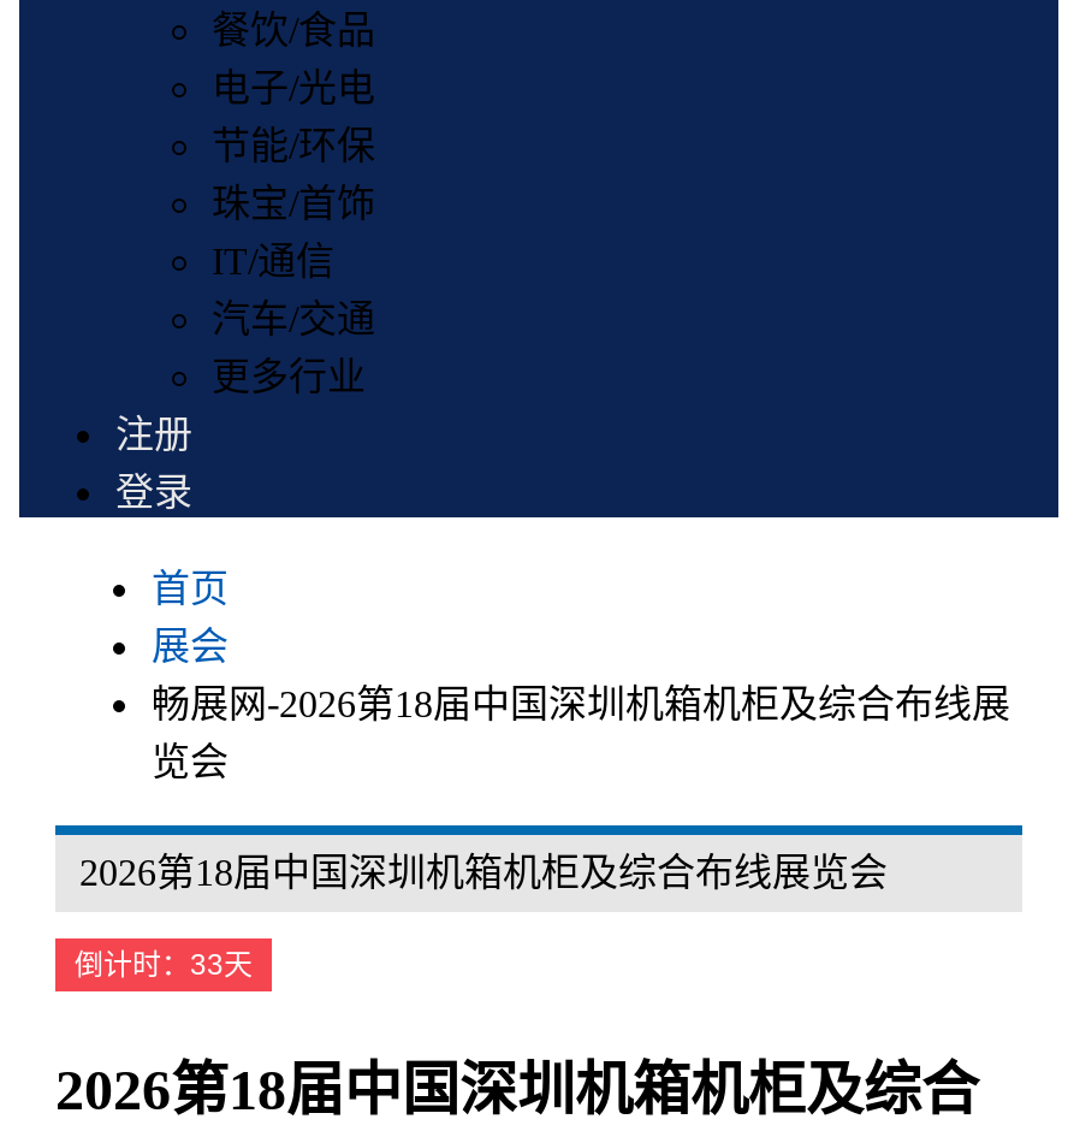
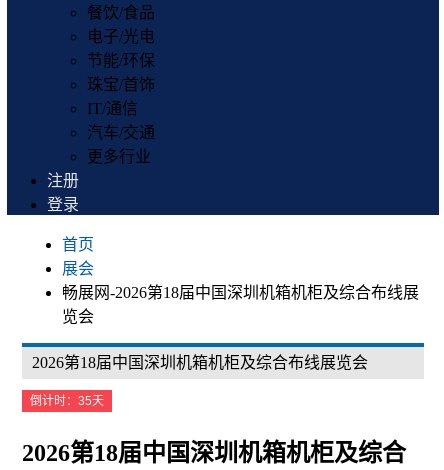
[75,948,253,982] 倒计时：33天 -> [30,394,104,408] 倒计时：35天

